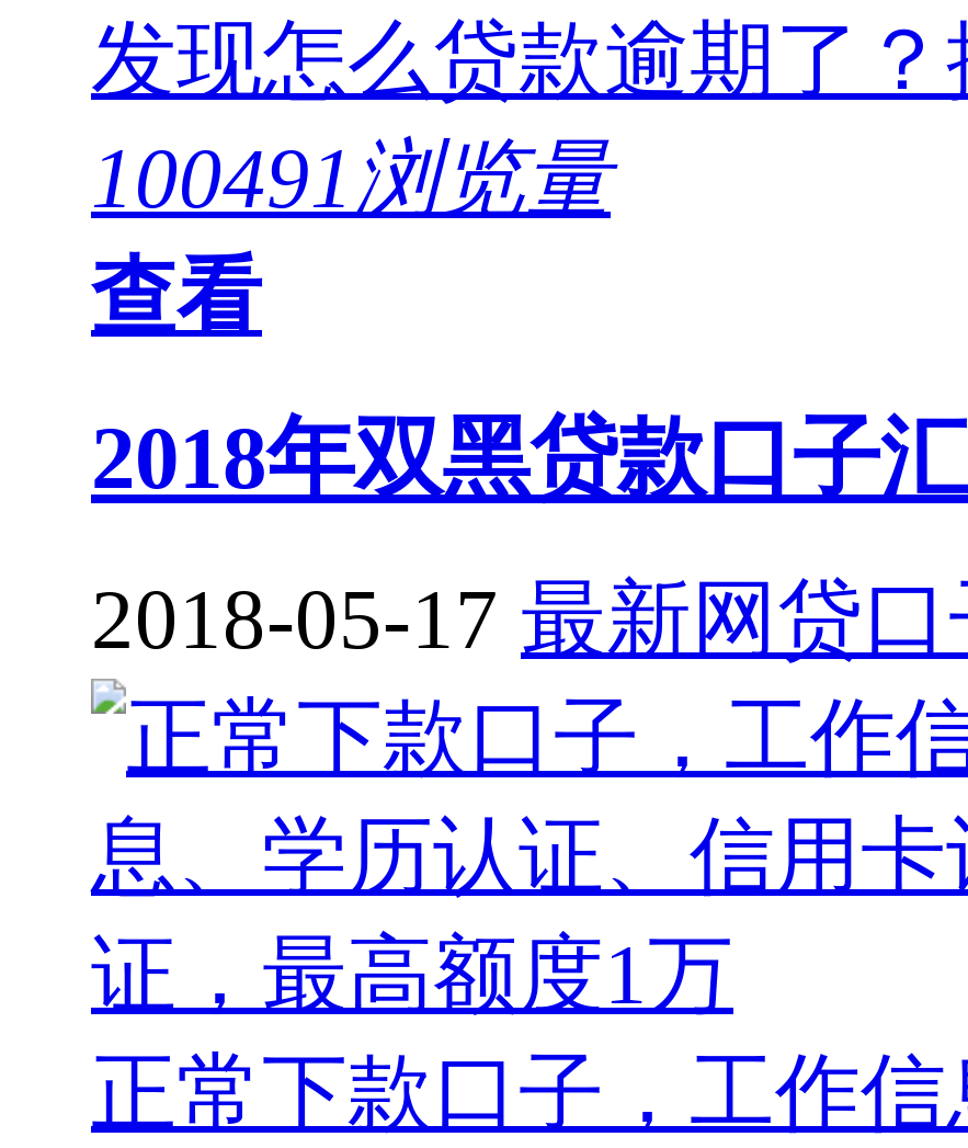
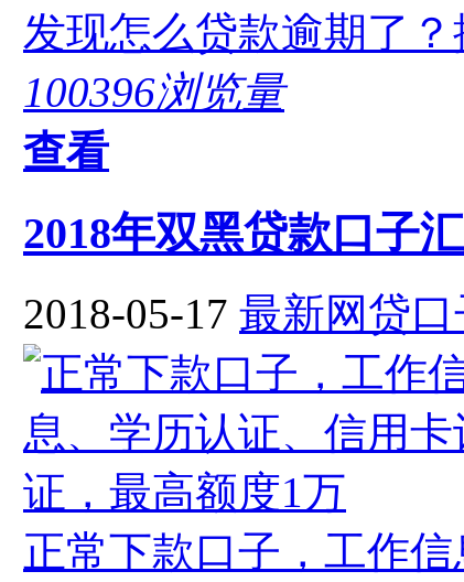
[91,131,611,225] 100491浏览量 -> [23,69,284,116] 100396浏览量

